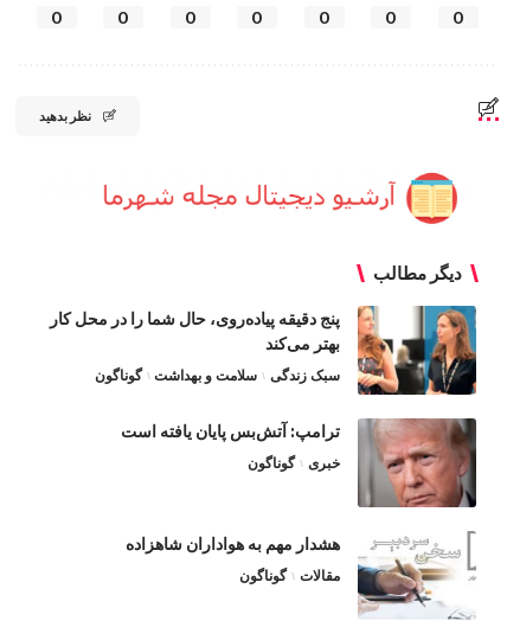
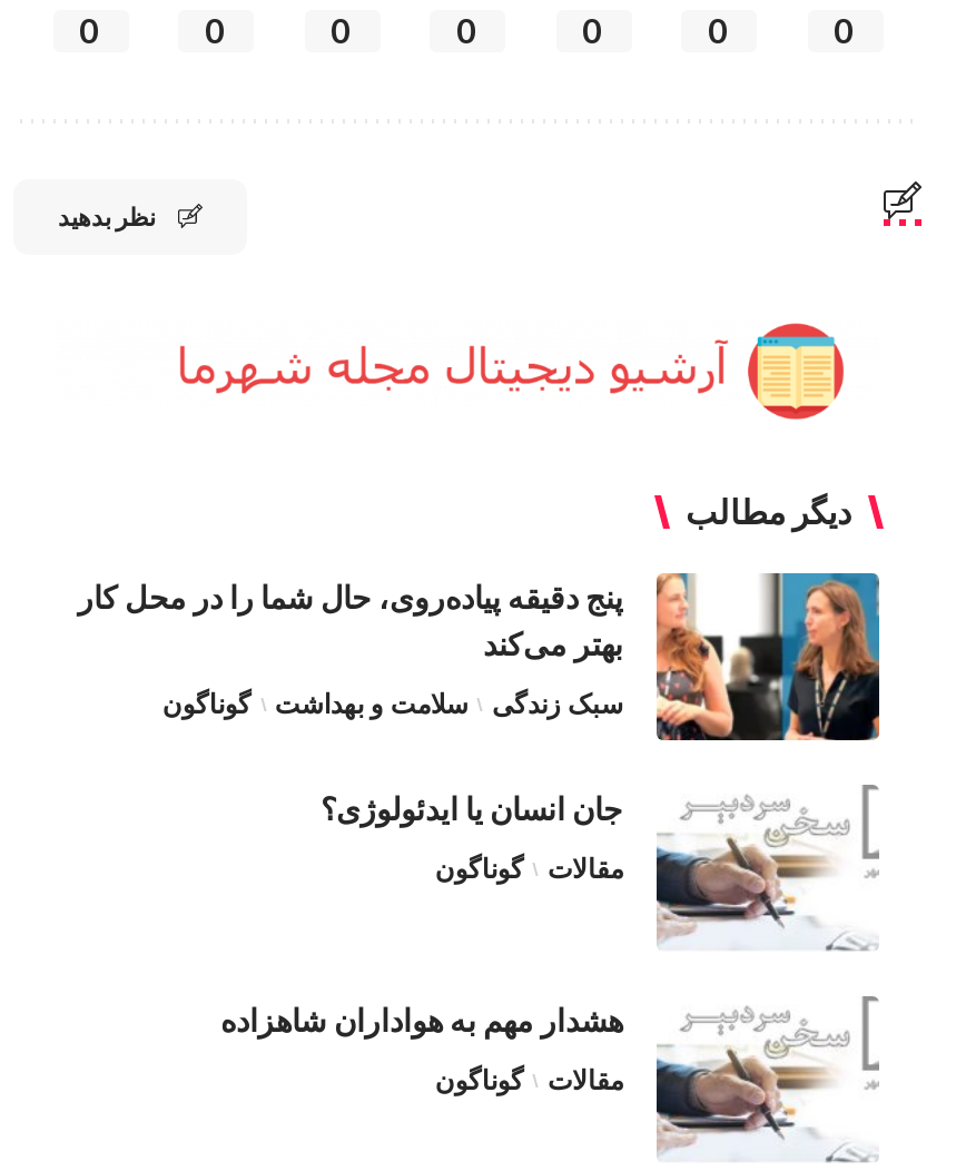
[121,417,477,508] [image] | ترامپ: آتش‌بس پایان یافته است -> [321,785,879,952] [image] | جان انسان یا ایدئولوژی؟
[308,454,340,472] خبری -> [548,852,623,885] مقالات

